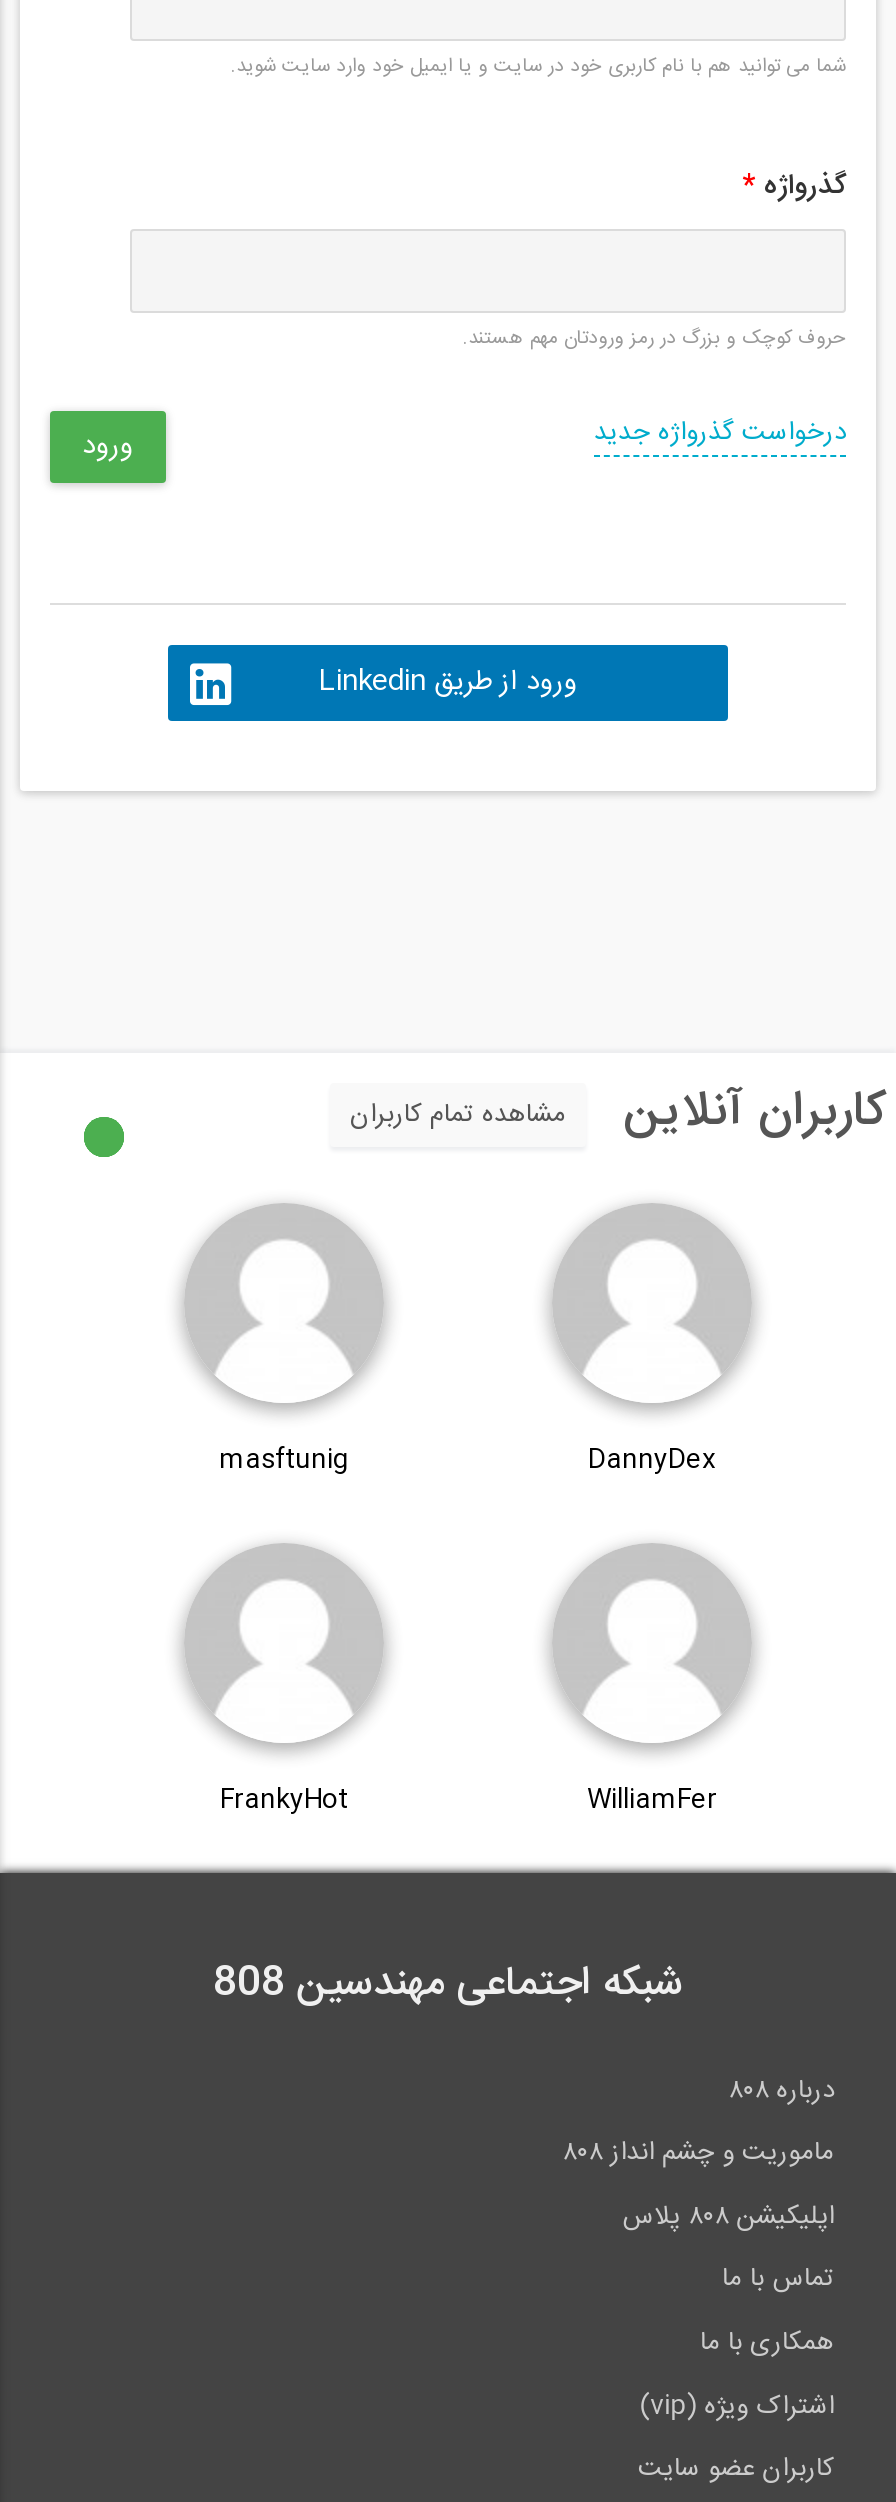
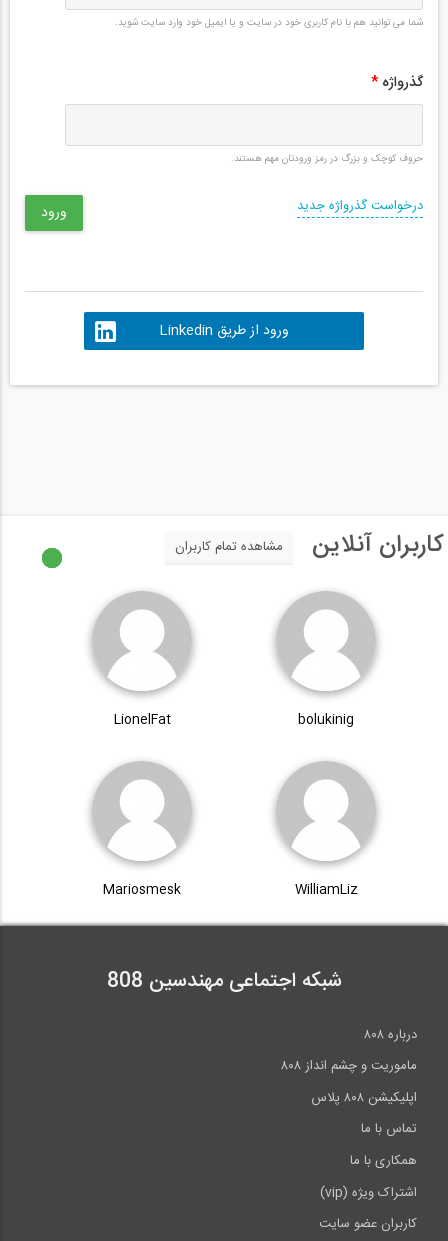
[219,1439,716,1483] DannyDex | masftunig -> [113,709,354,731] bolukinig | LionelFat
[220,1779,717,1823] WilliamFer | FrankyHot -> [103,879,357,901] WilliamLiz | Mariosmesk

